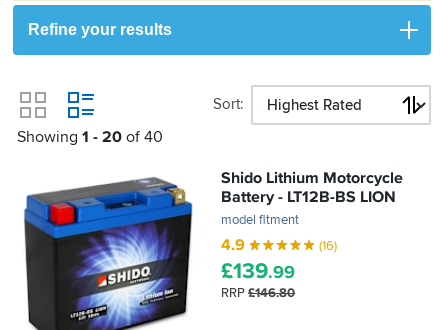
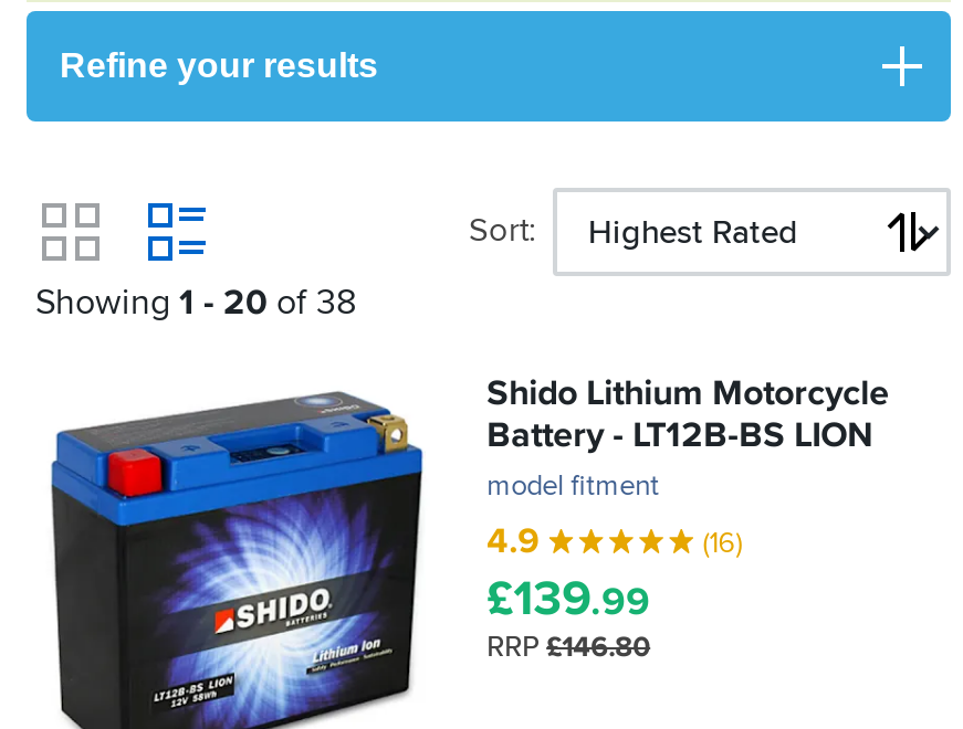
[17,127,163,147] Showing 1 - 20 of 40 -> [35,280,356,324] Showing 1 - 20 of 38

